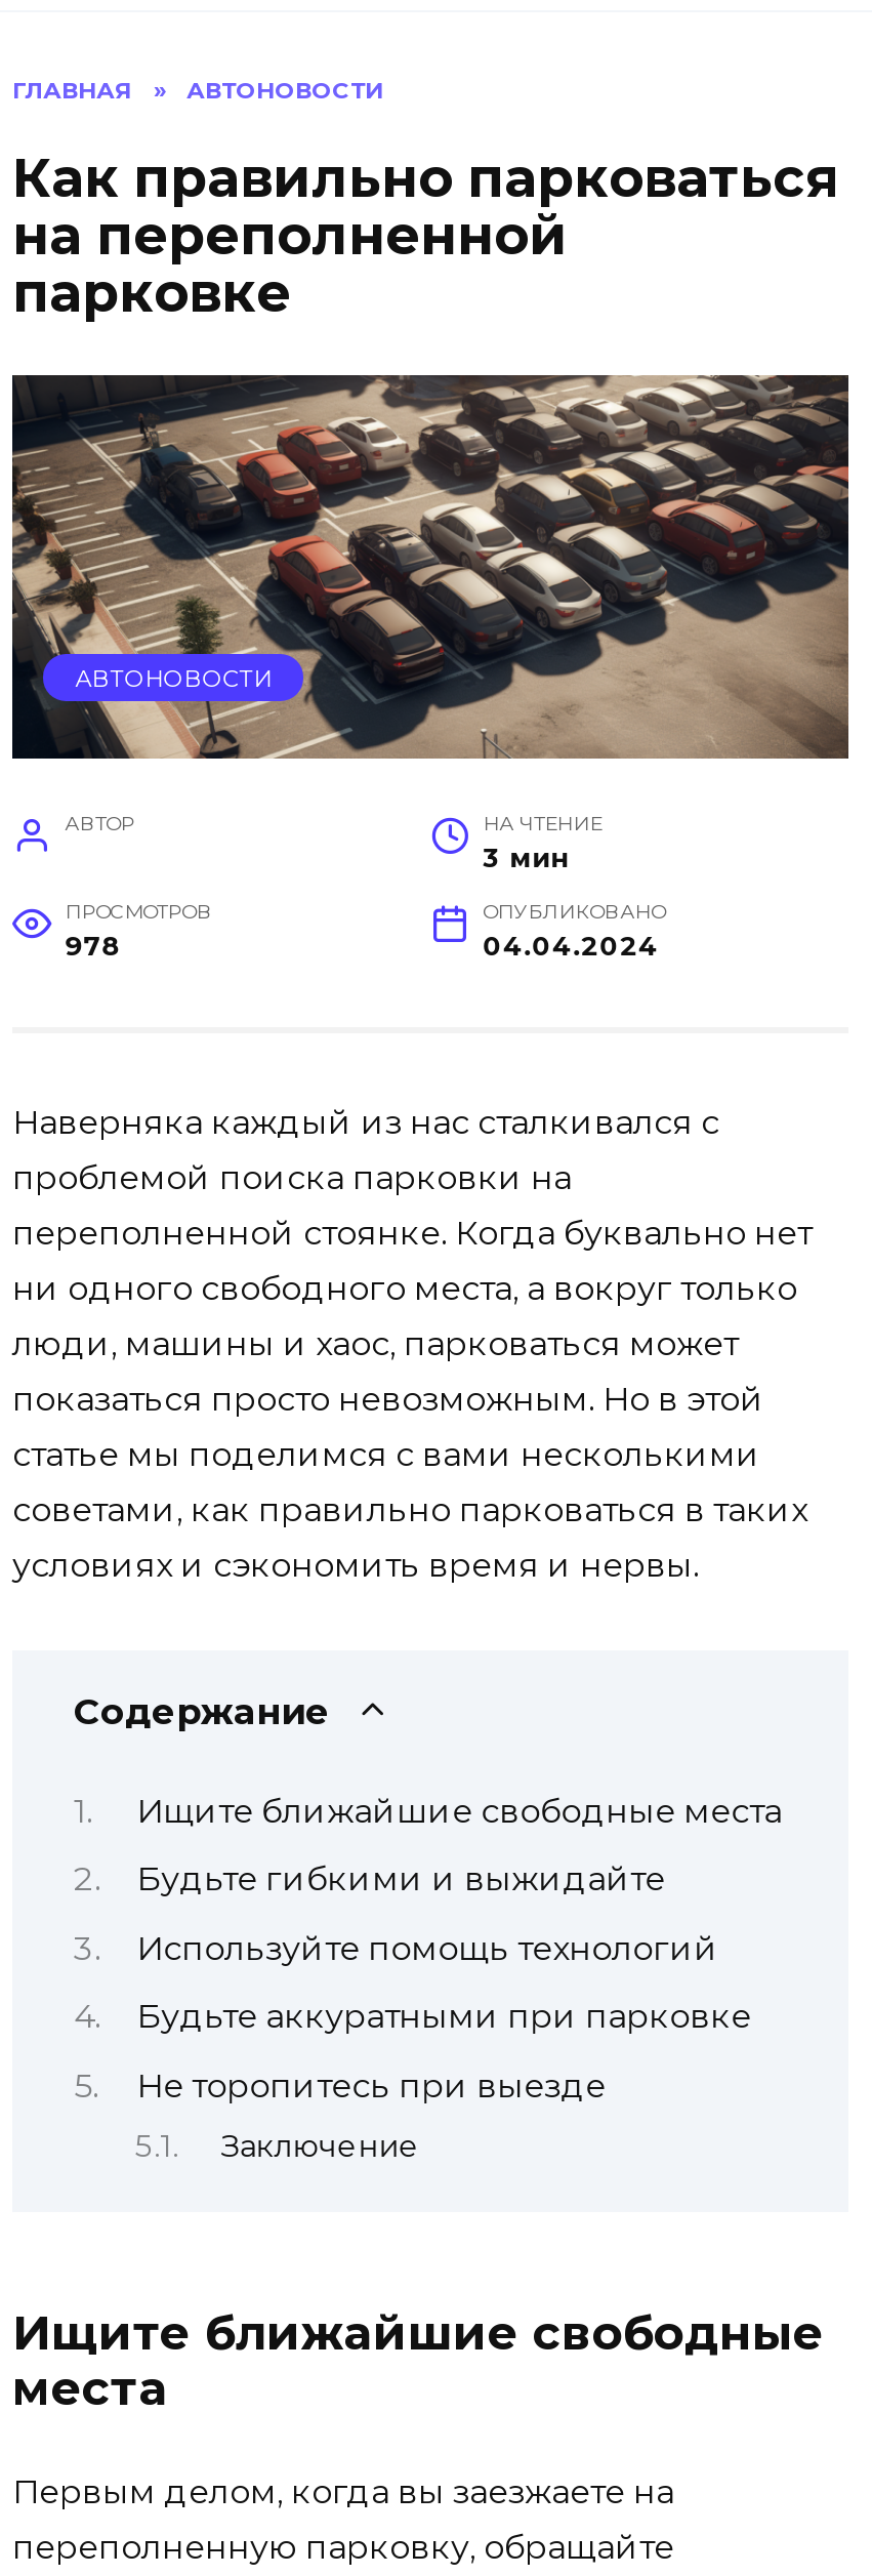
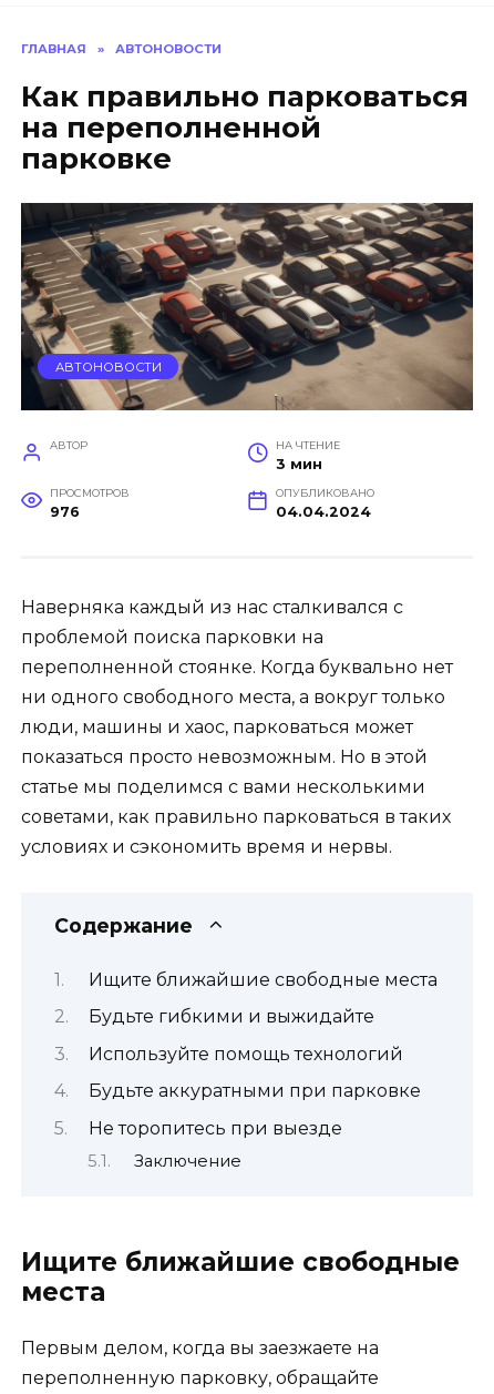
[65,932,122,962] 978 -> [49,504,79,521] 976

